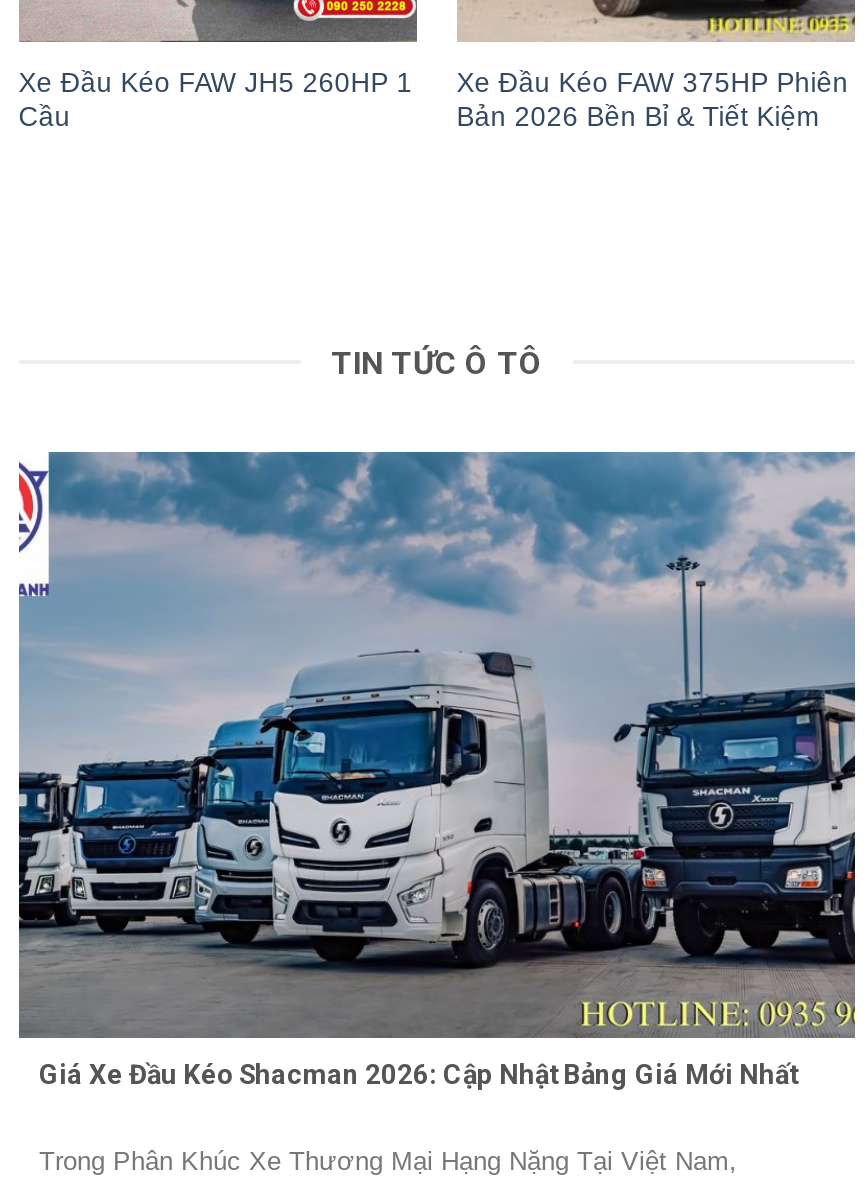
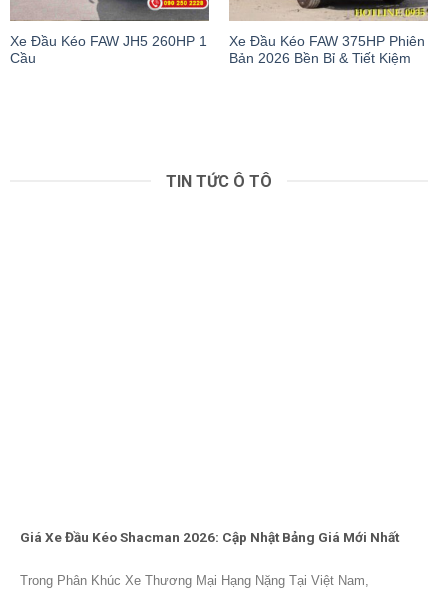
[17,450,857,1040] [image] -> none

